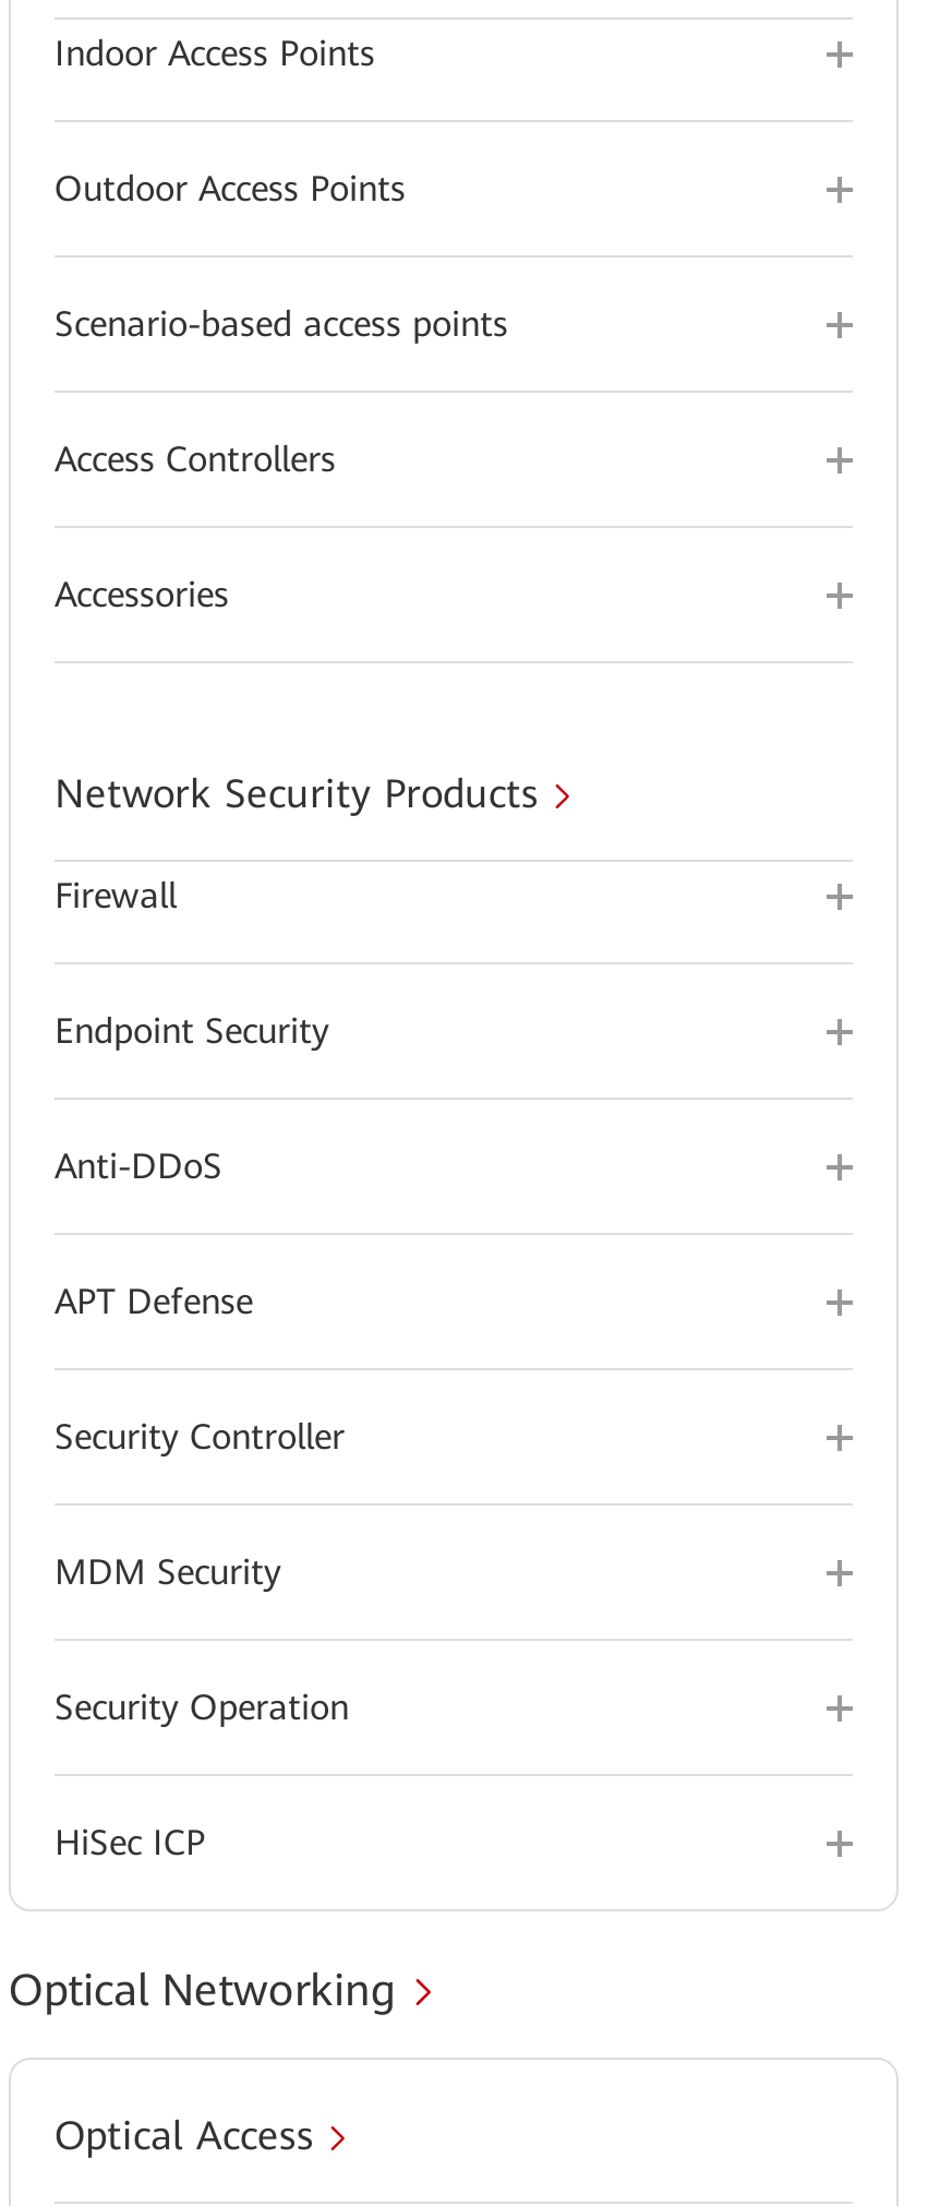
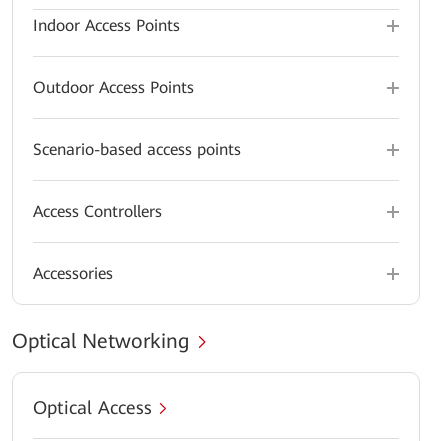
[55,770,539,1863] Network Security Products | Firewall | Endpoint Security | Anti-DDoS | APT Defense | Security Controller | MDM Security | Security Operation | HiSec ICP -> none

